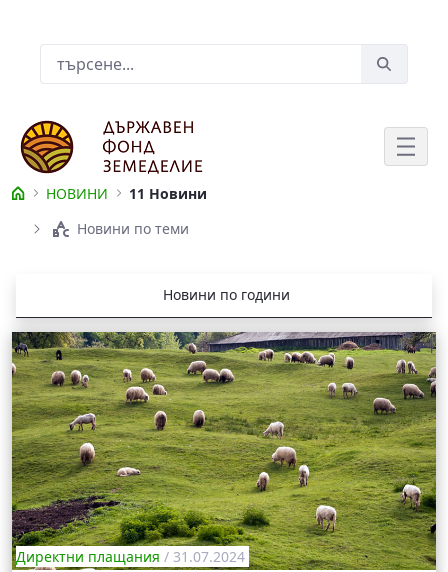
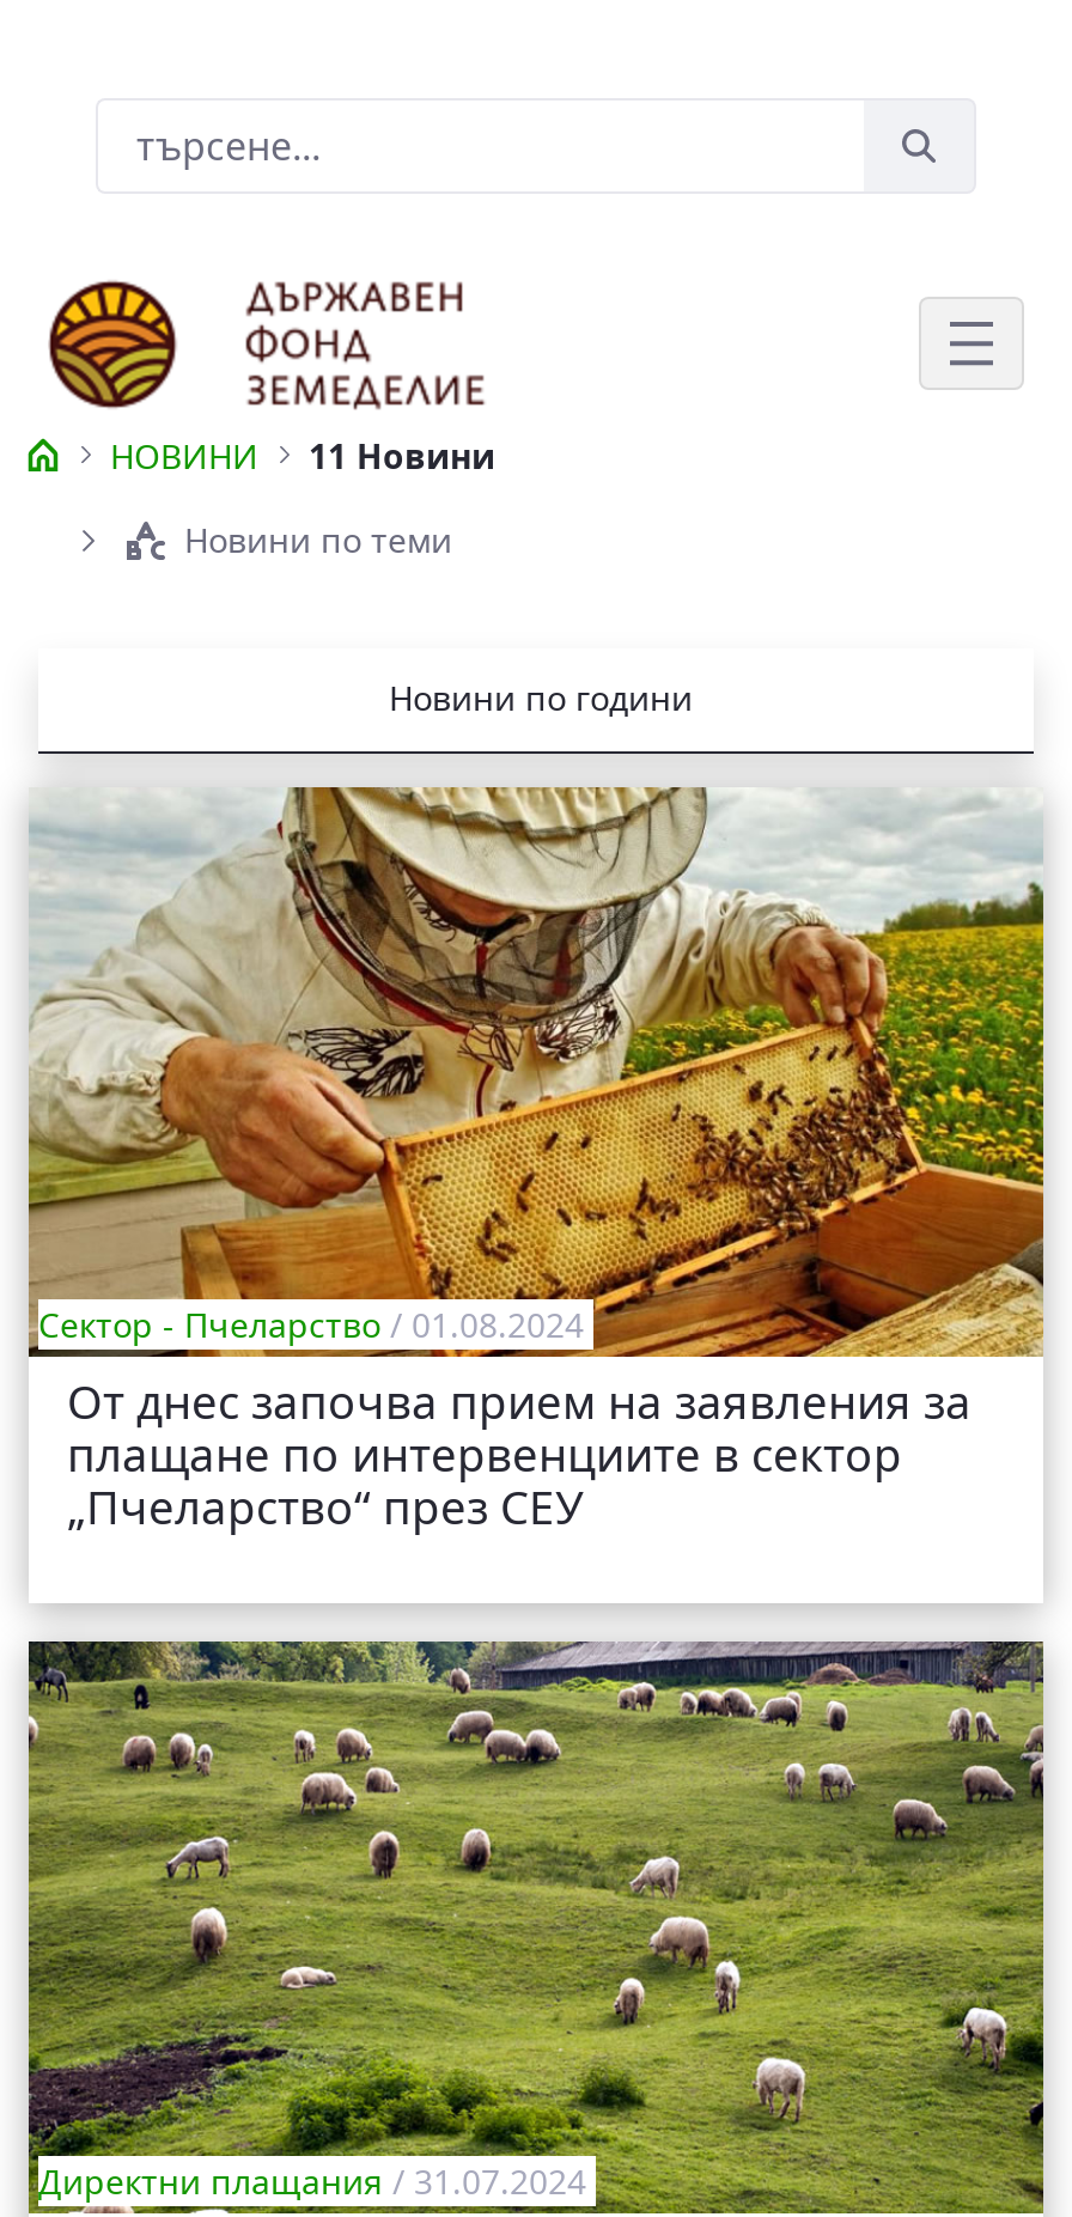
none -> [29,787,1046,1540] [image] | Сектор - Пчеларство / 01.08.2024 | От днес започва прием на заявления за | плащане по интервенциите в сектор | „Пчеларство“ през СЕУ

